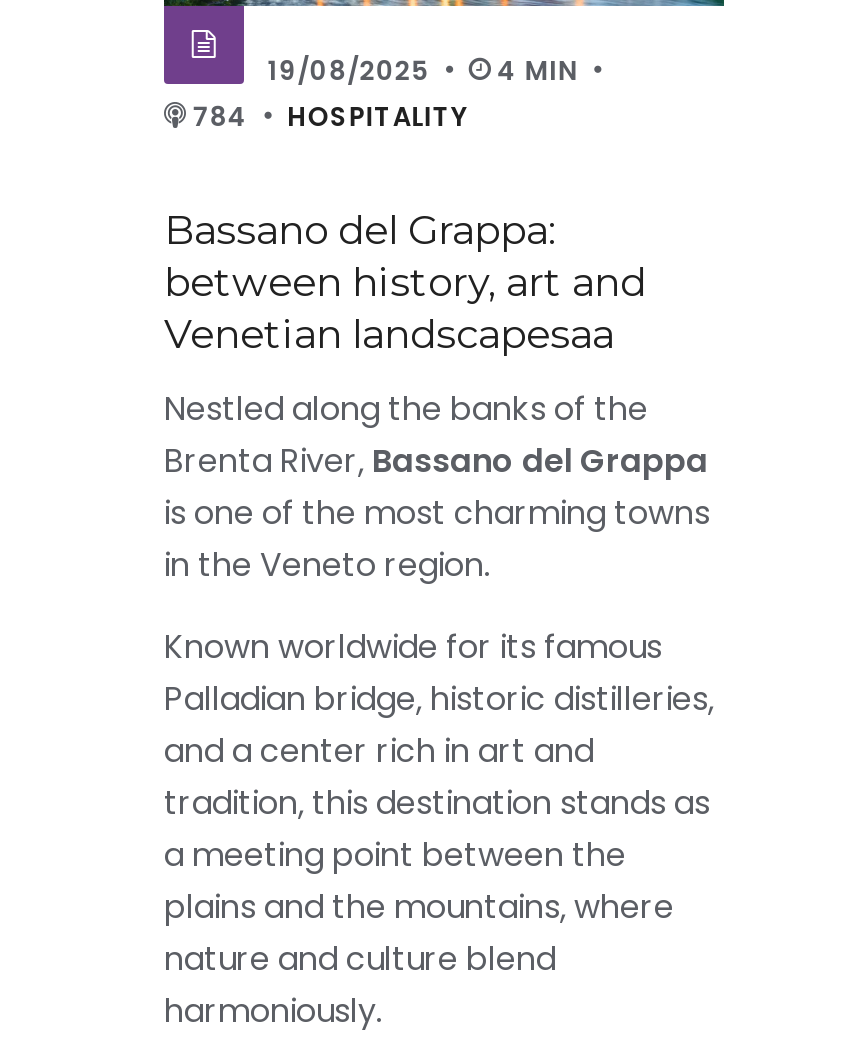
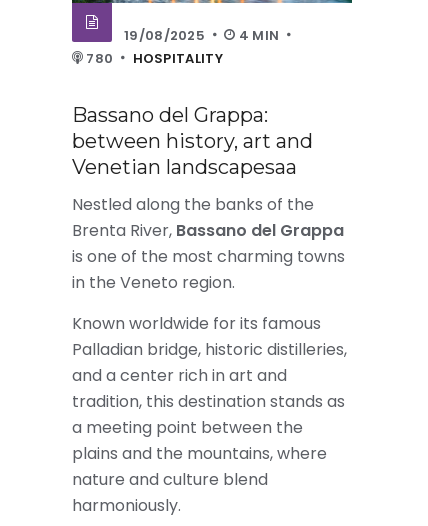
[193,98,468,136] 784 HOSPITALITY -> [86,49,223,68] 780 HOSPITALITY

